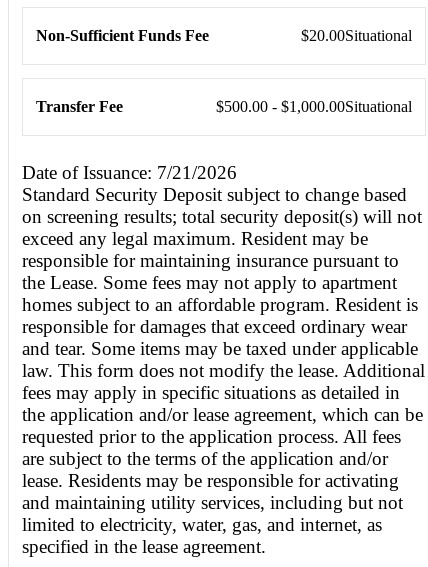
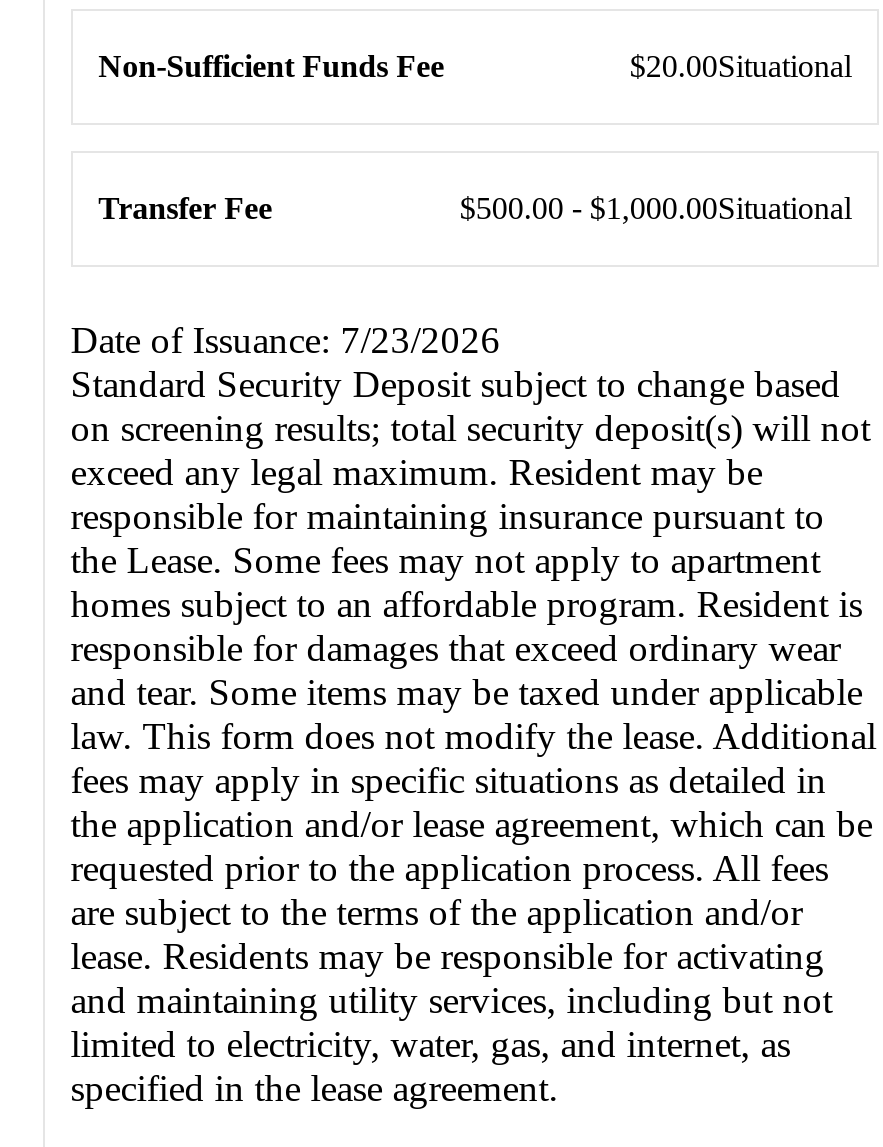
[22,162,237,183] Date of Issuance: 7/21/2026 -> [71,318,501,360] Date of Issuance: 7/23/2026

